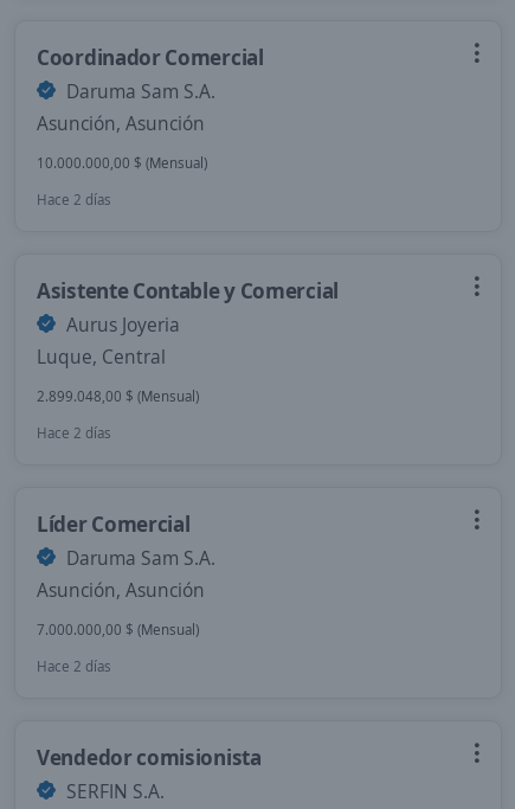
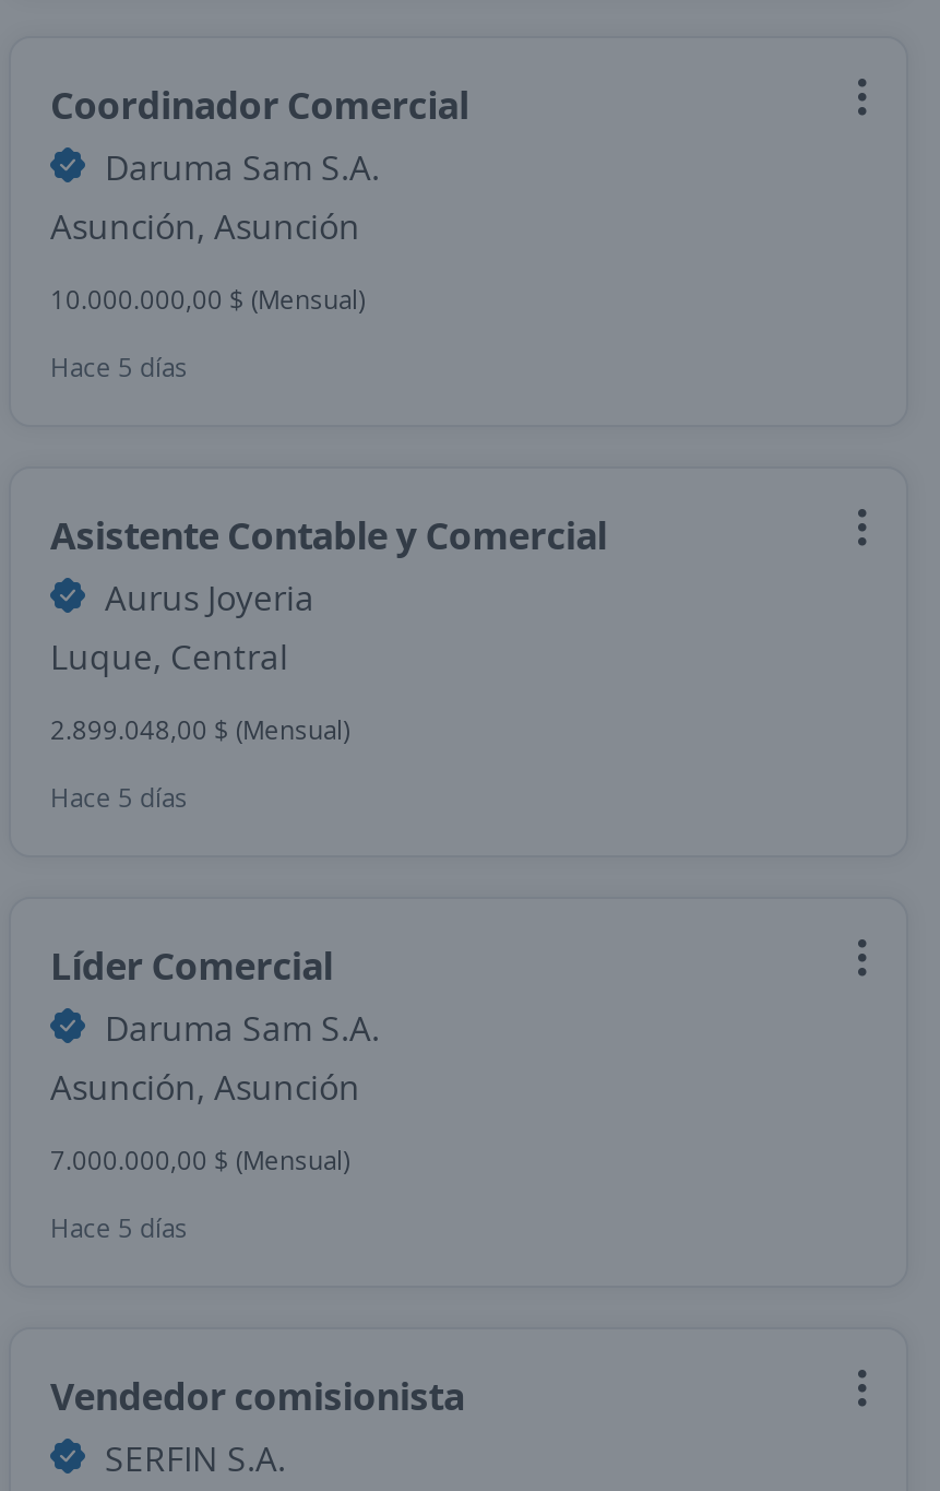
[37,190,111,210] Hace 2 días -> [50,348,188,386] Hace 5 días
[37,423,111,443] Hace 2 días -> [50,779,188,816] Hace 5 días
[37,656,111,676] Hace 2 días -> [50,1209,188,1246] Hace 5 días

